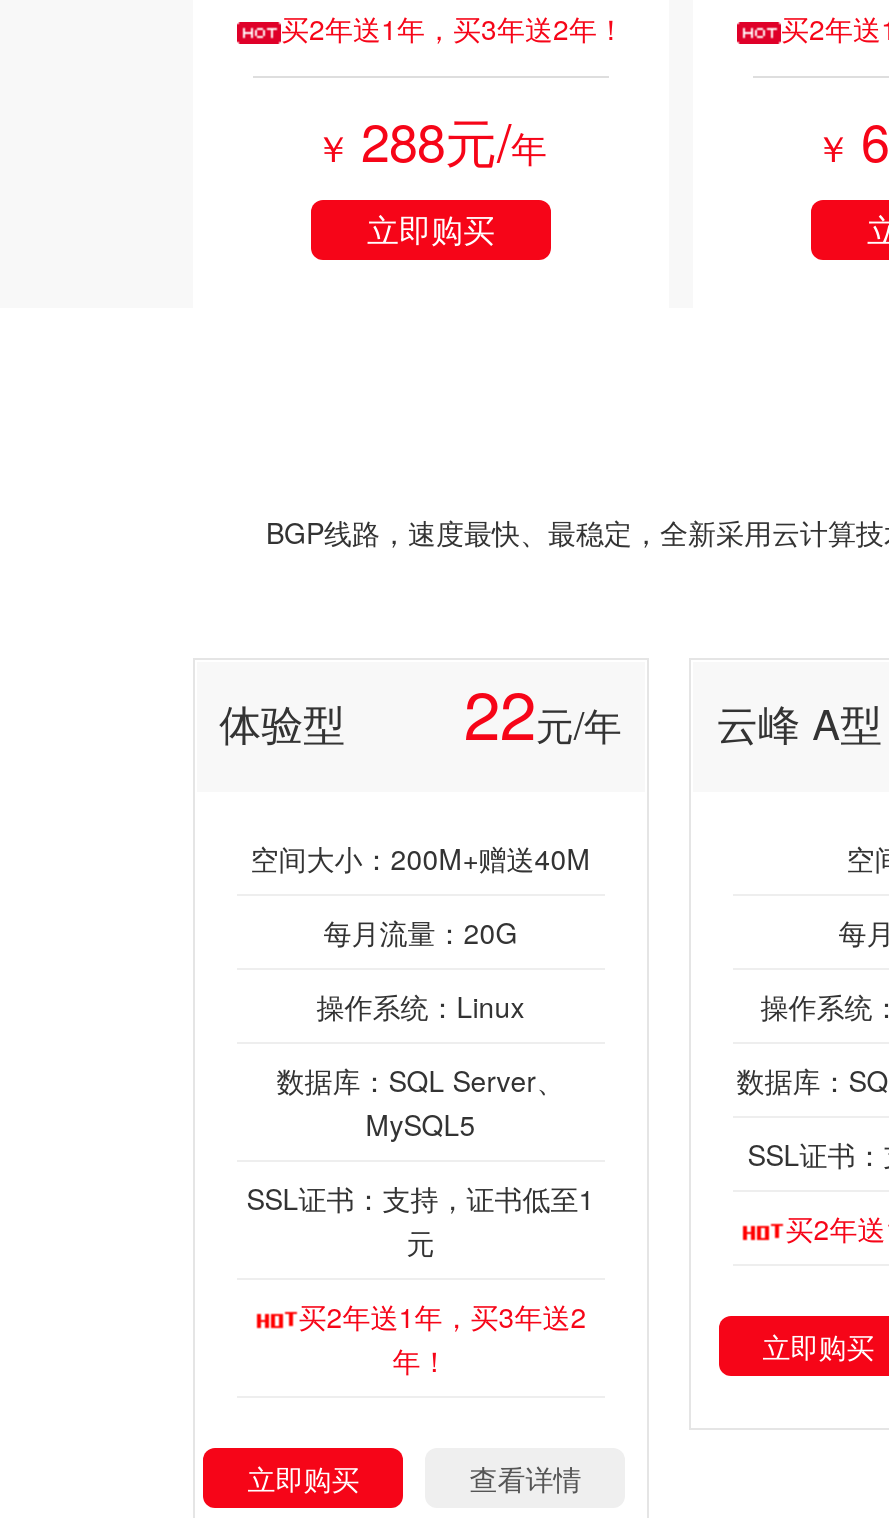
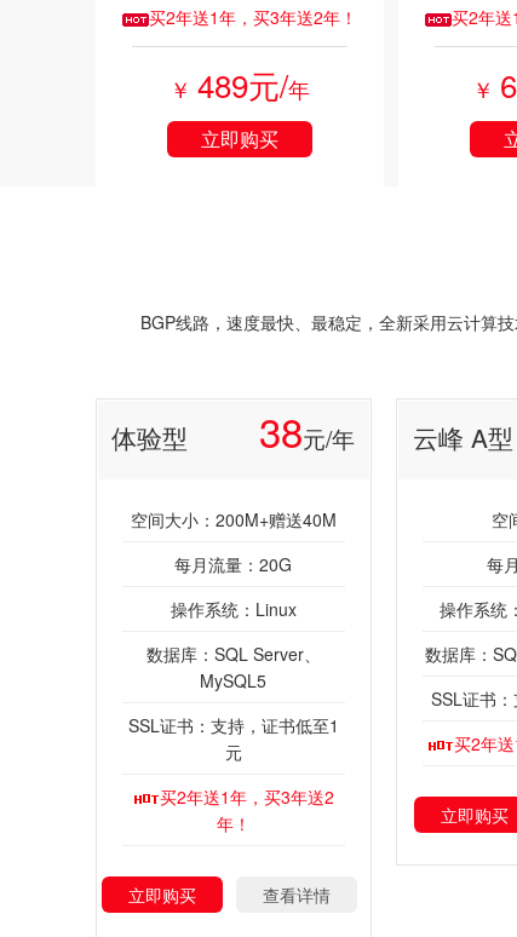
[315,102,547,176] ￥ 288元/年 -> [170,62,310,106] ￥ 489元/年
[219,664,882,758] 体验型 22元/年 云峰 A型 -> [112,402,513,459] 体验型 38元/年 云峰 A型

